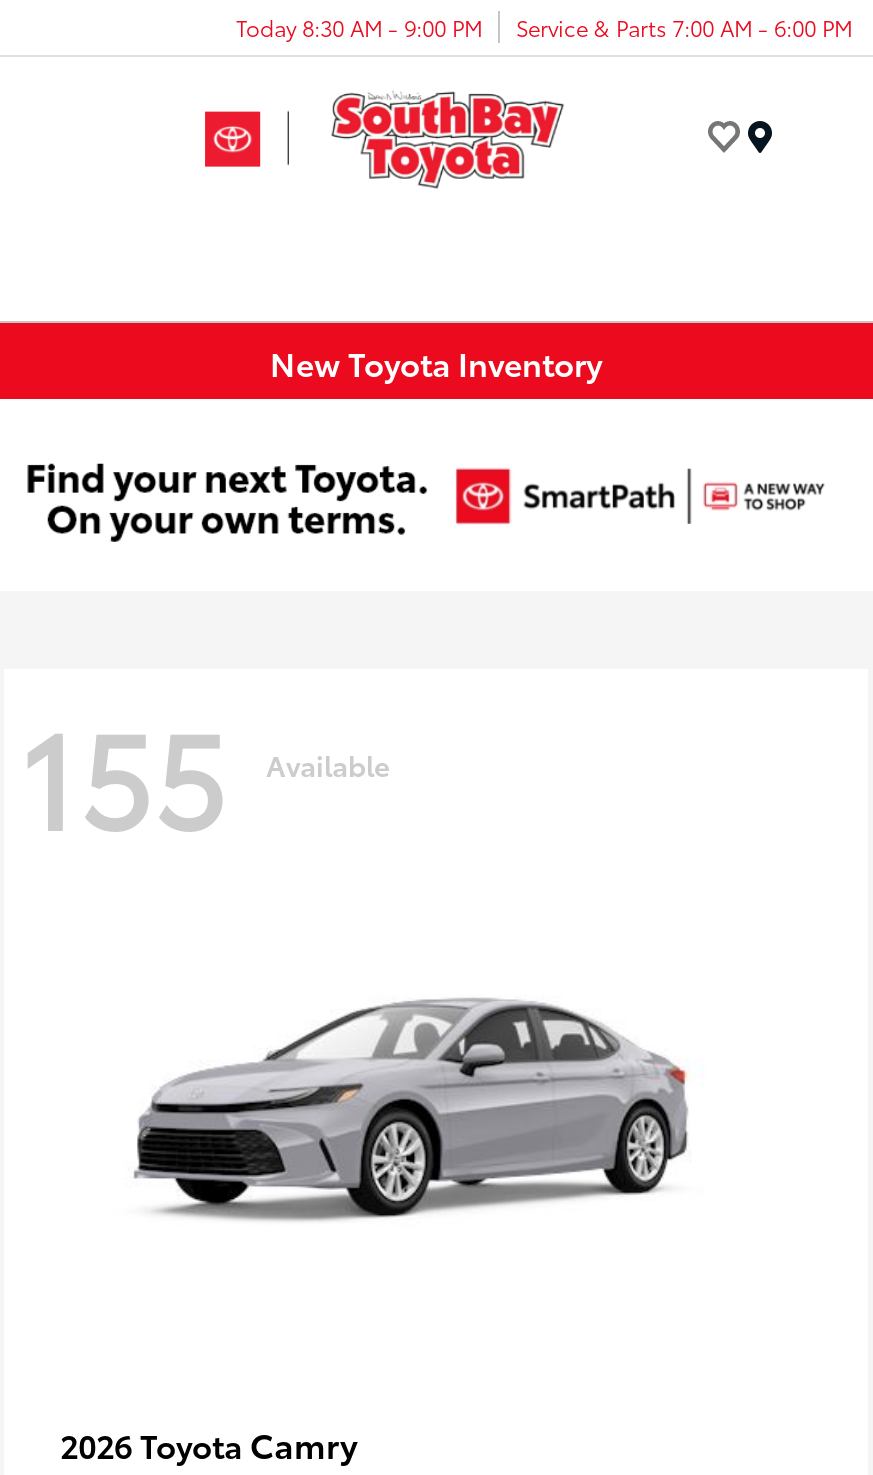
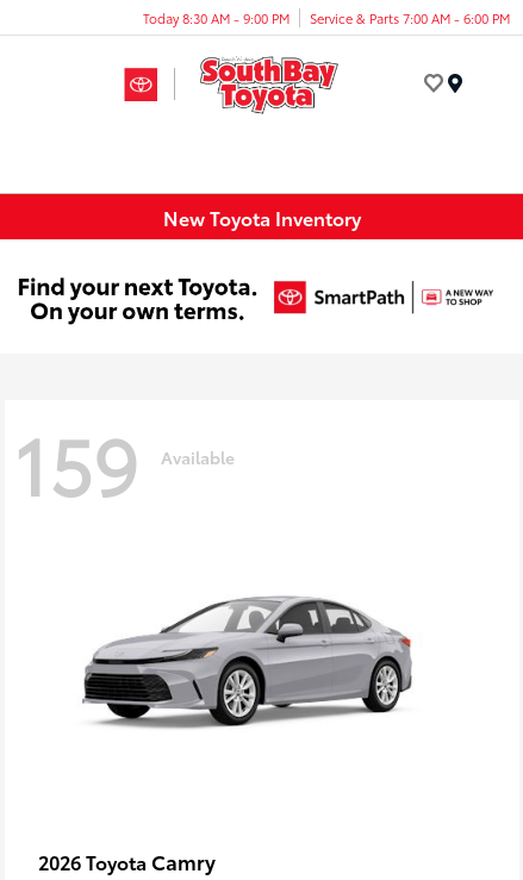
[20,681,390,865] 155 Available -> [14,407,235,517] 159 Available

